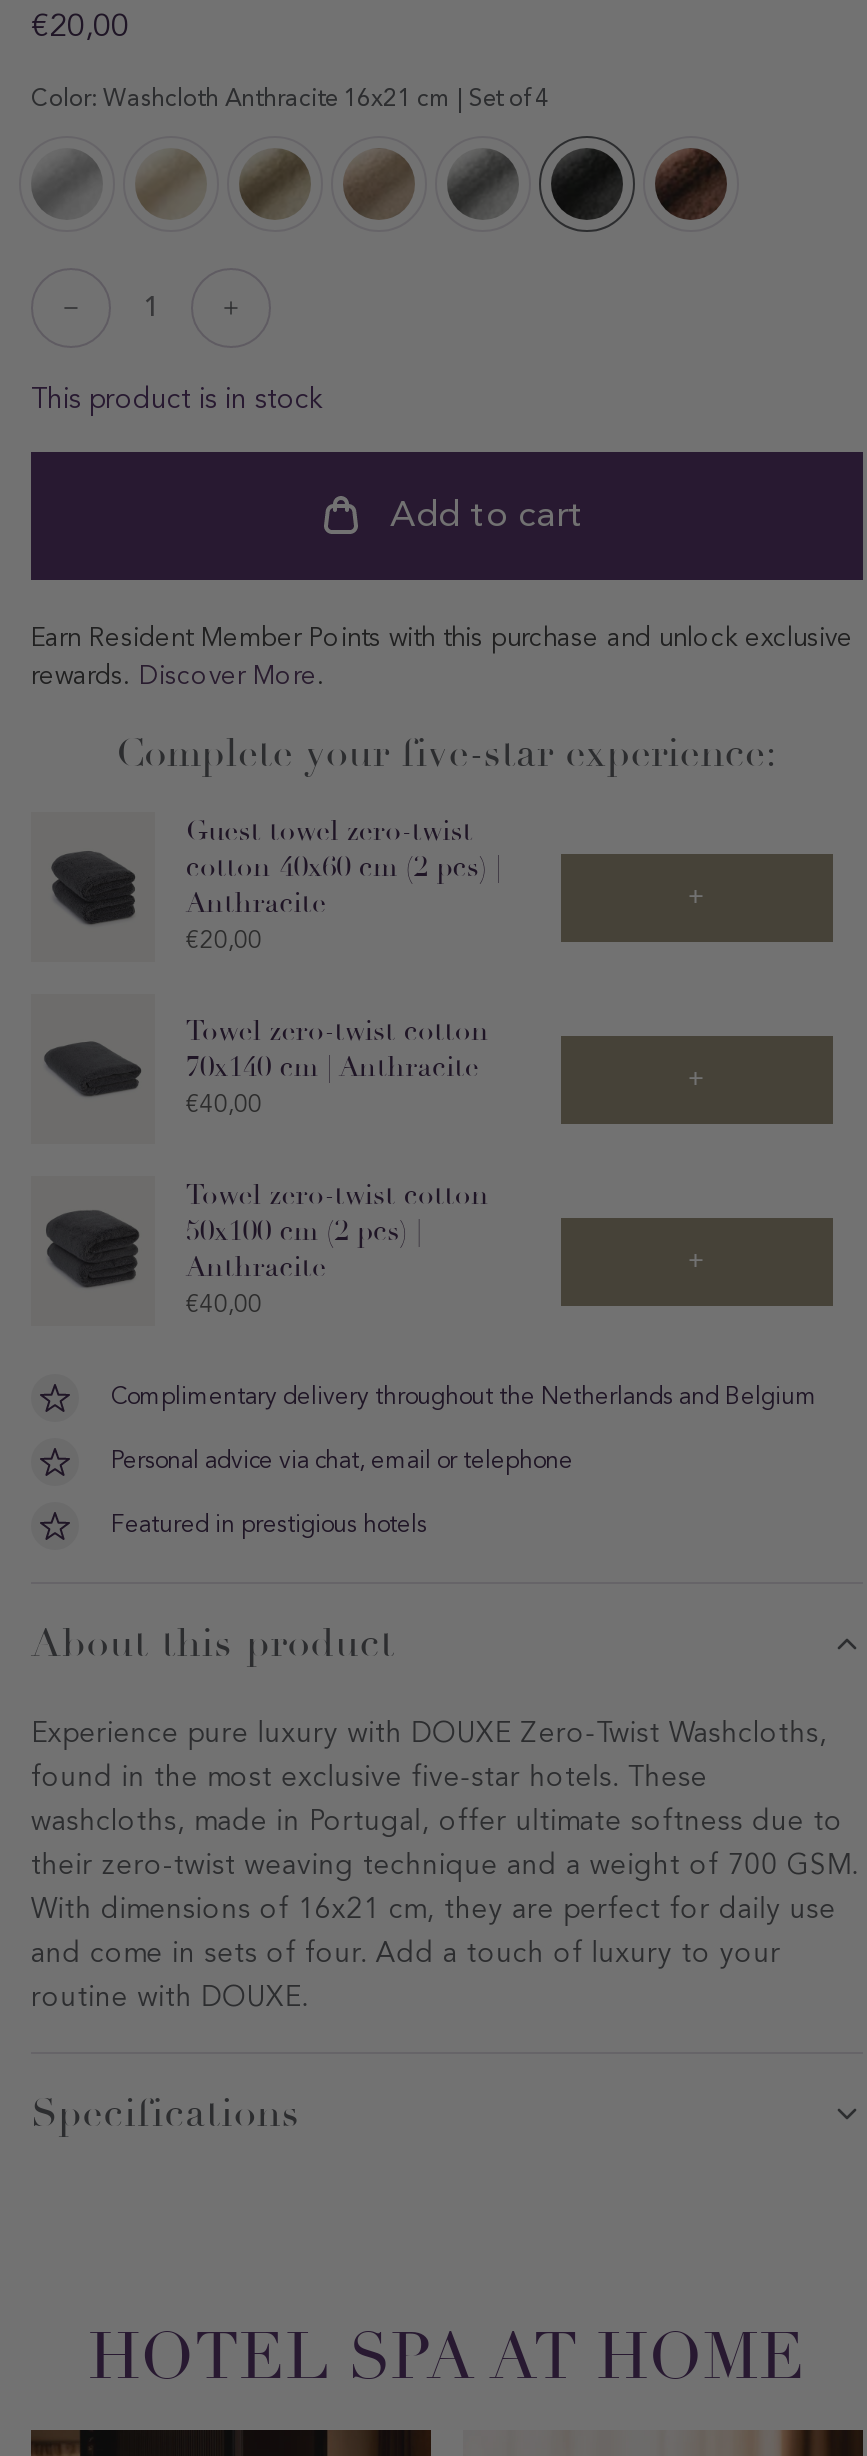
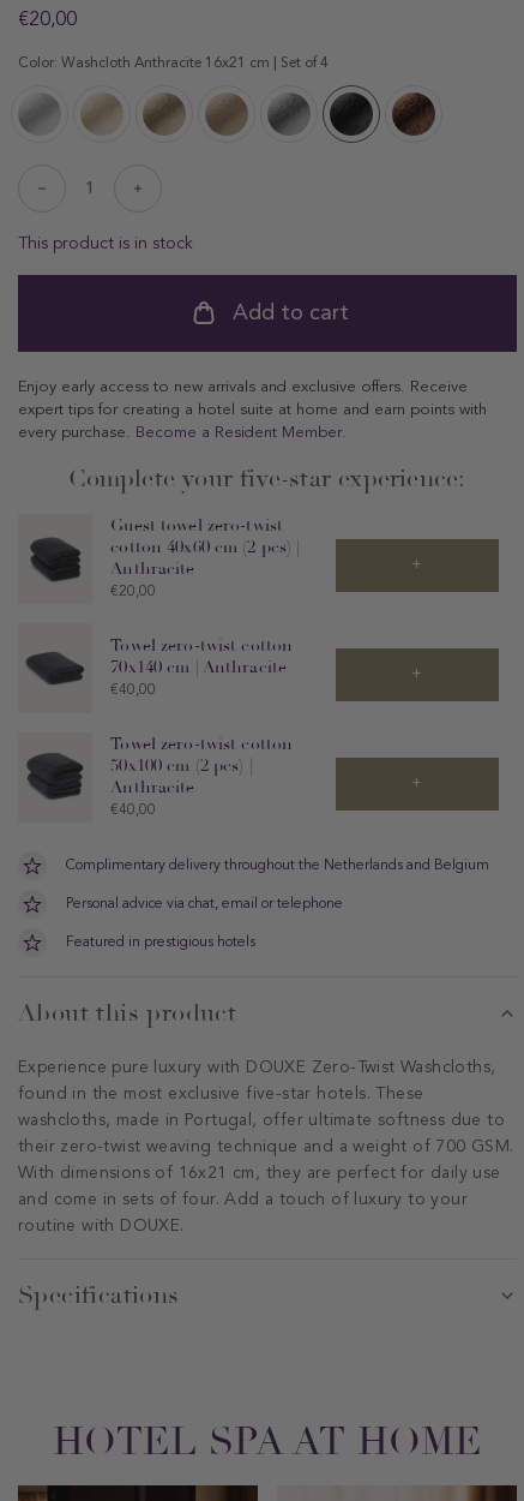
[31,627,853,691] Earn Resident Member Points with this purchase and unlock exclusive | rewards. Discover More. -> [18,380,487,441] Enjoy early access to new arrivals and exclusive offers. Receive | expert tips for creating a hotel suite at home and earn points with | every purchase. Become a Resident Member.

